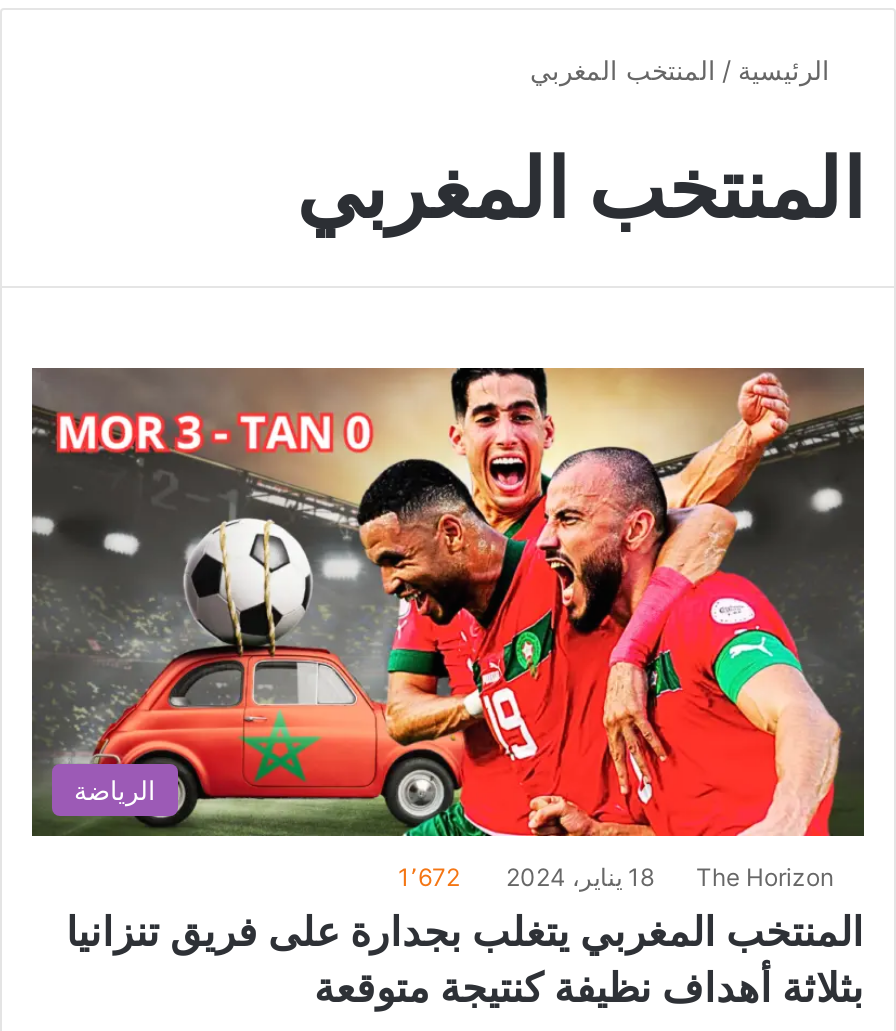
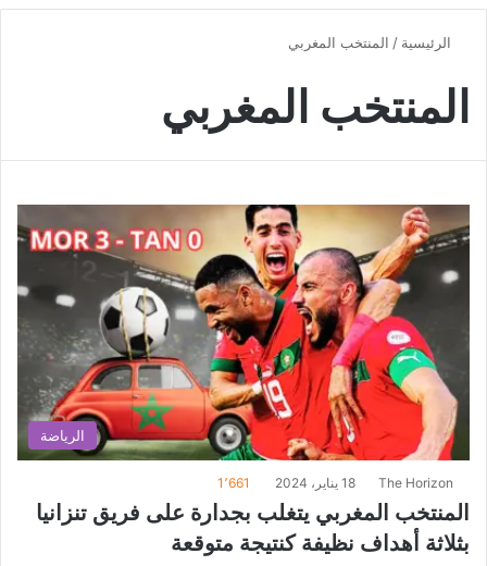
[398,862,460,892] 1٬672 -> [217,474,250,491] 1٬661

